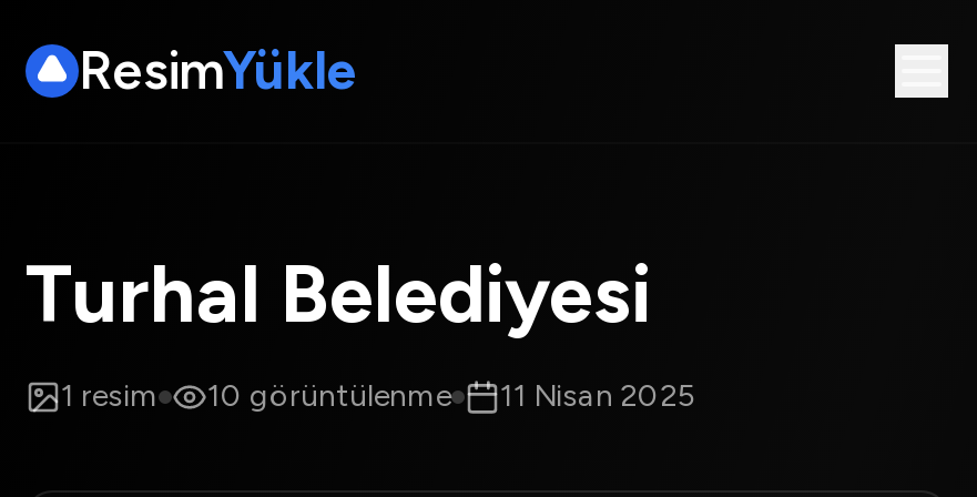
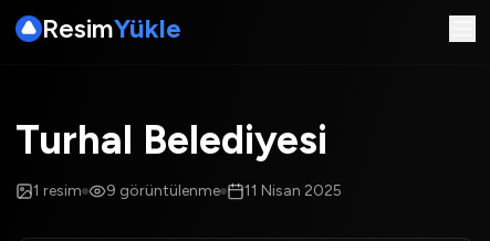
[207,377,451,415] 10 görüntülenme -> [106,181,220,200] 9 görüntülenme

